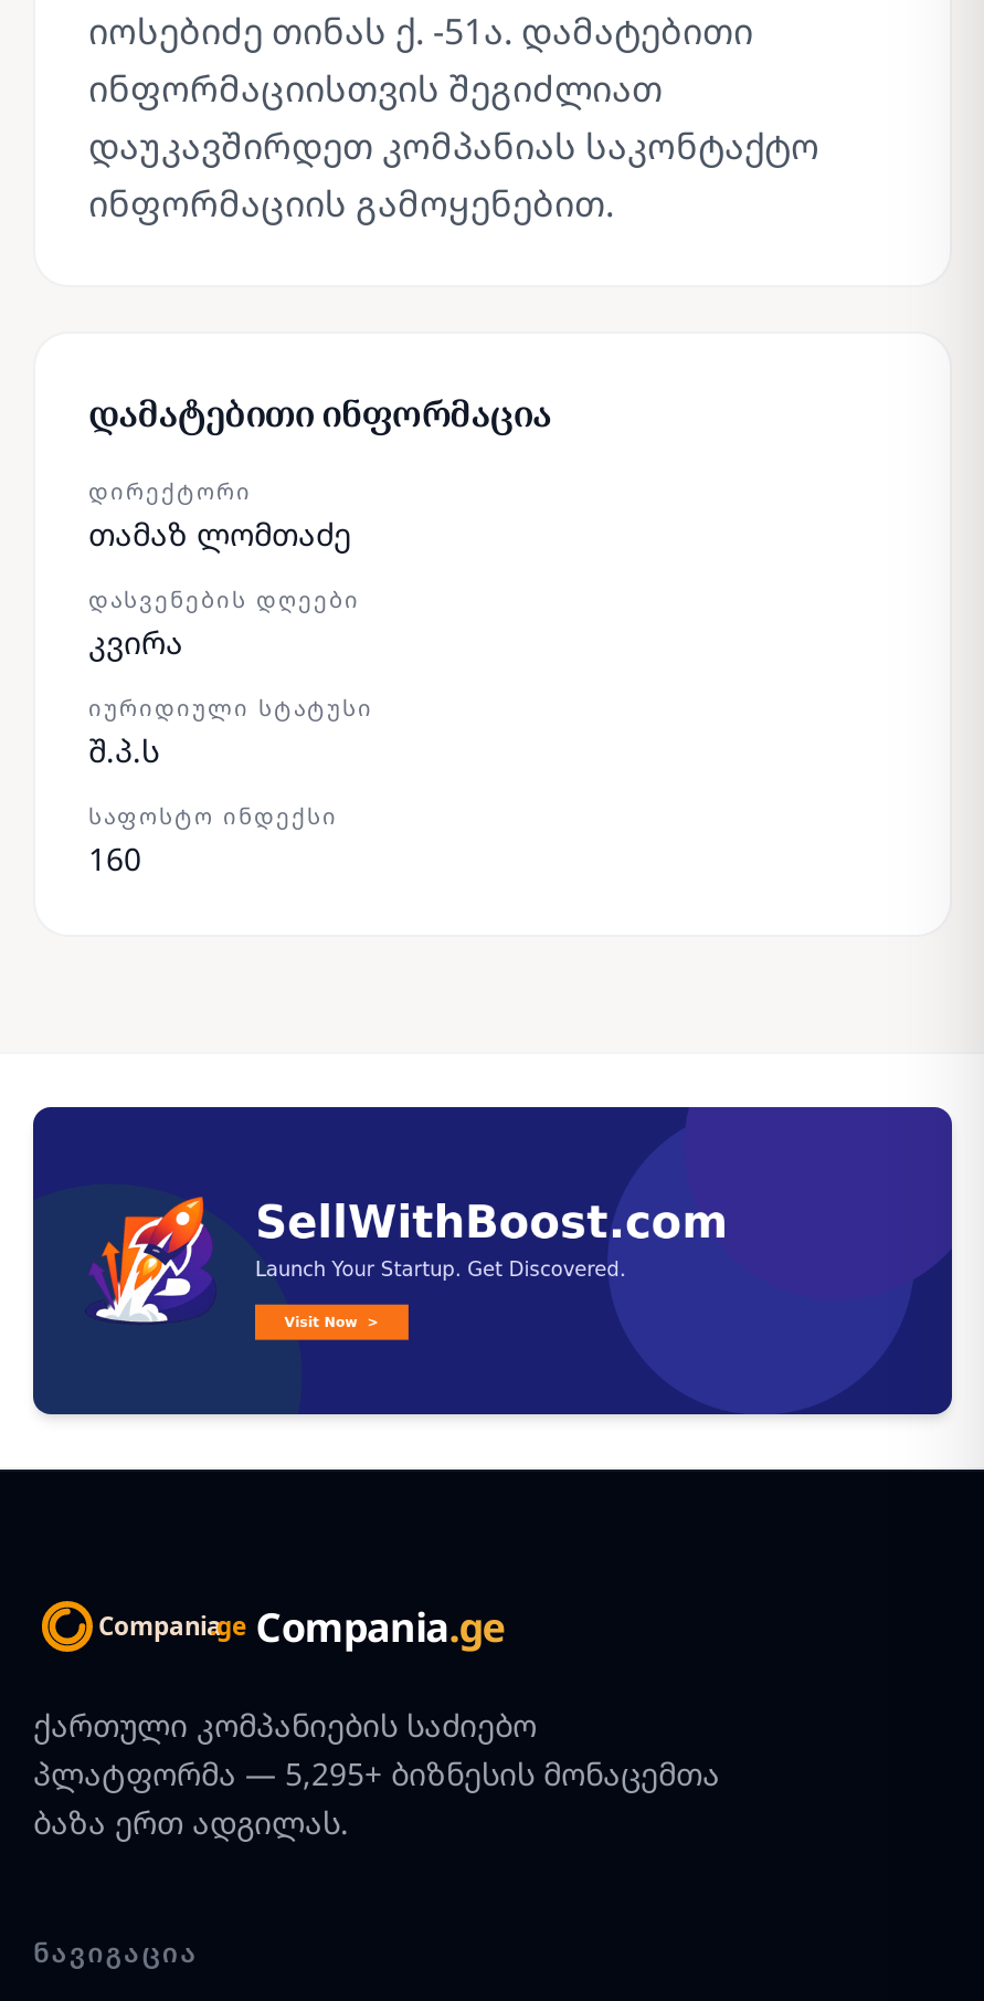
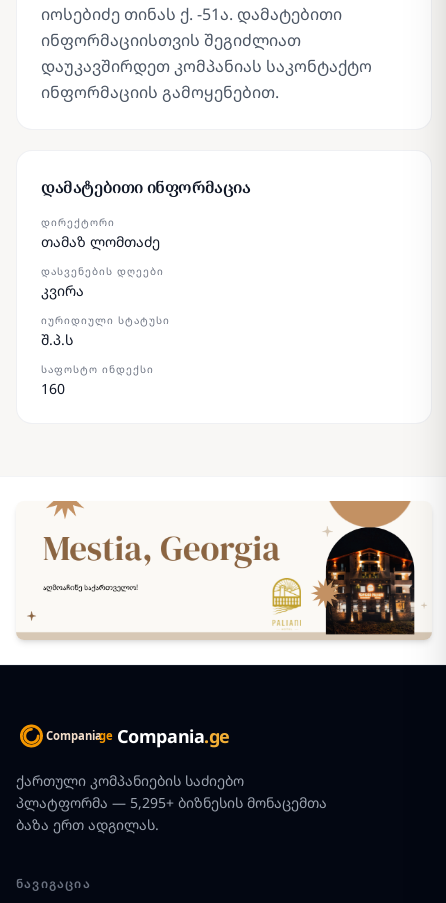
[31,1105,954,1417] [image] -> [16,500,432,640] [image]

